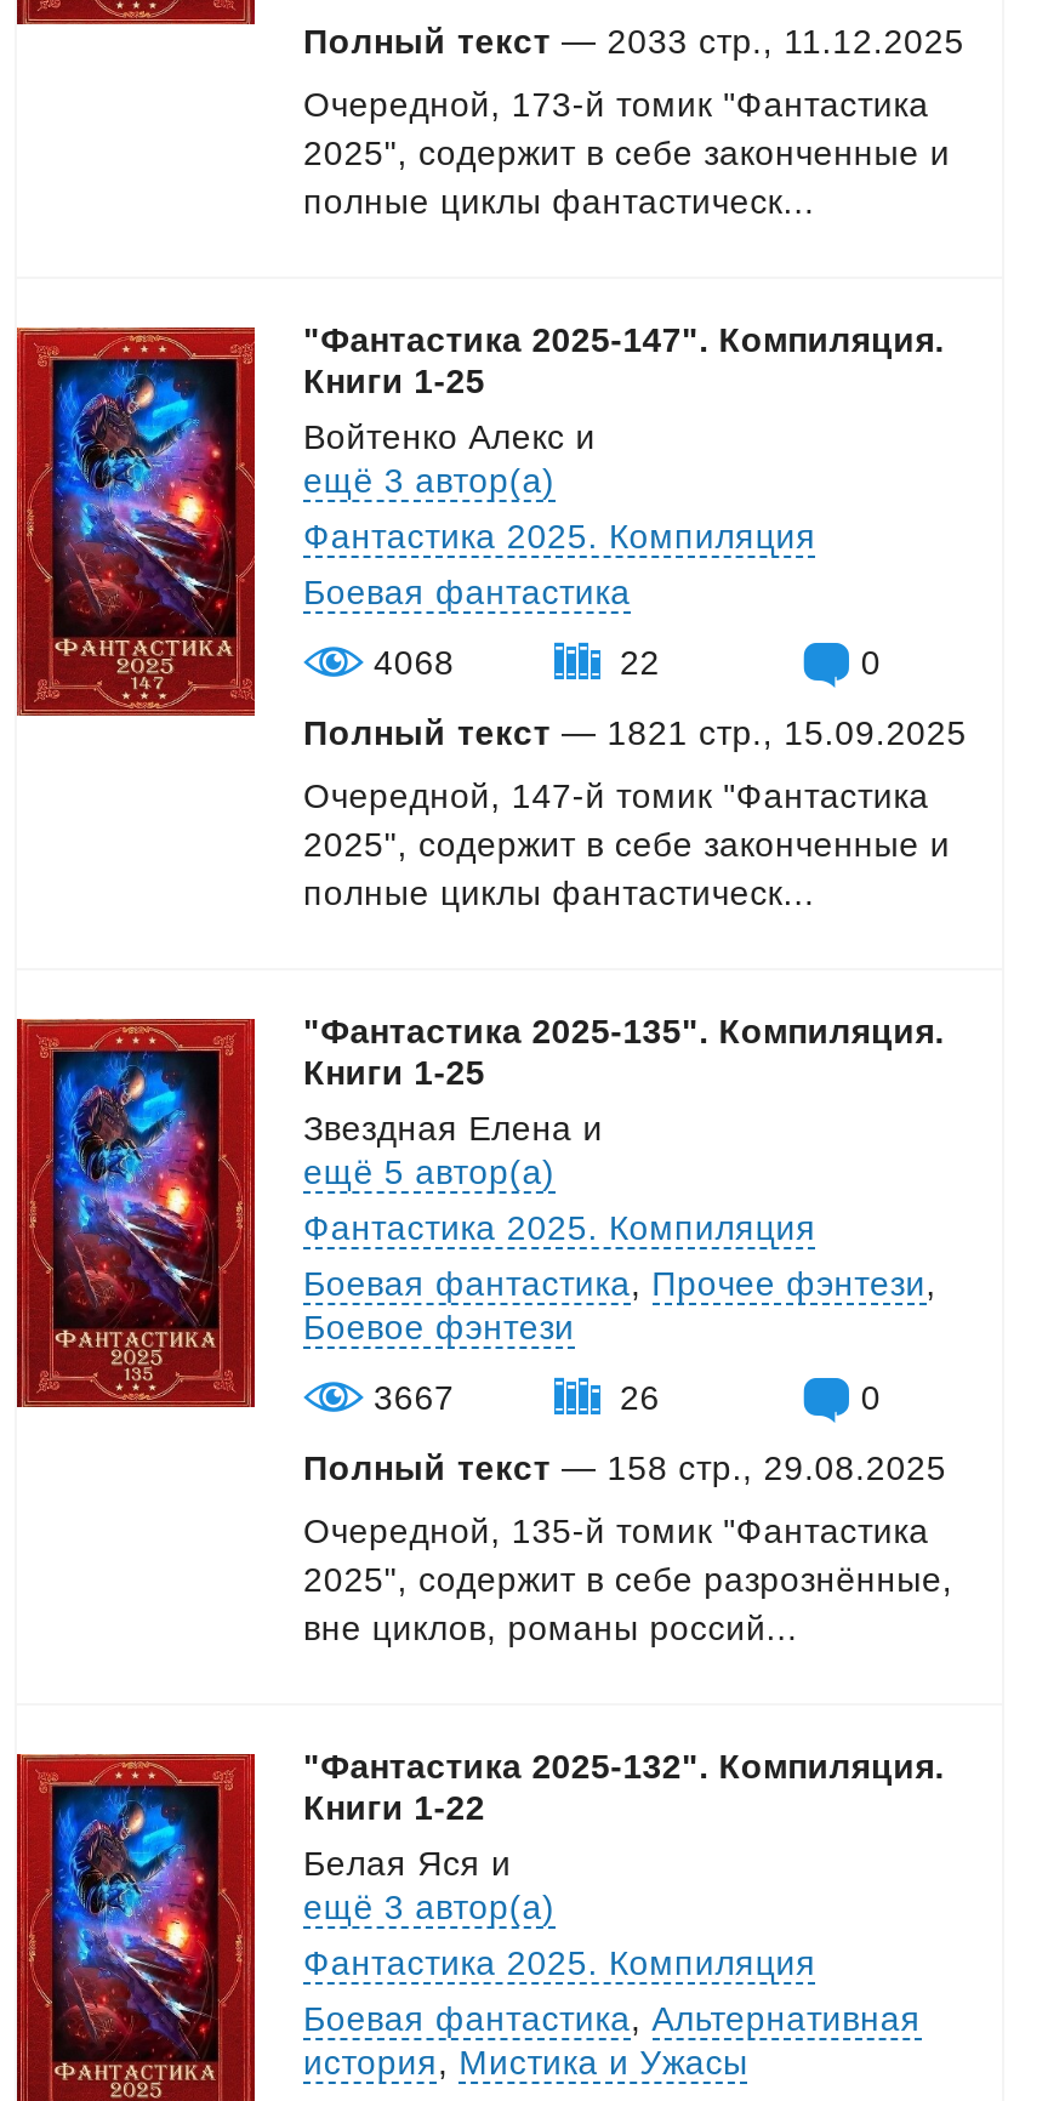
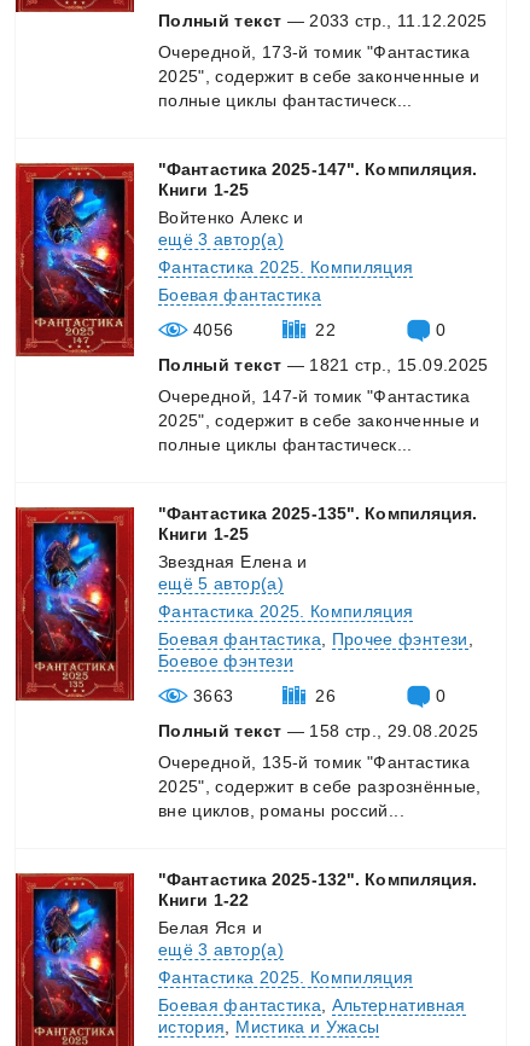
[374,643,455,682] 4068 -> [193,320,233,339] 4056
[374,1378,455,1417] 3667 -> [193,686,233,705] 3663

